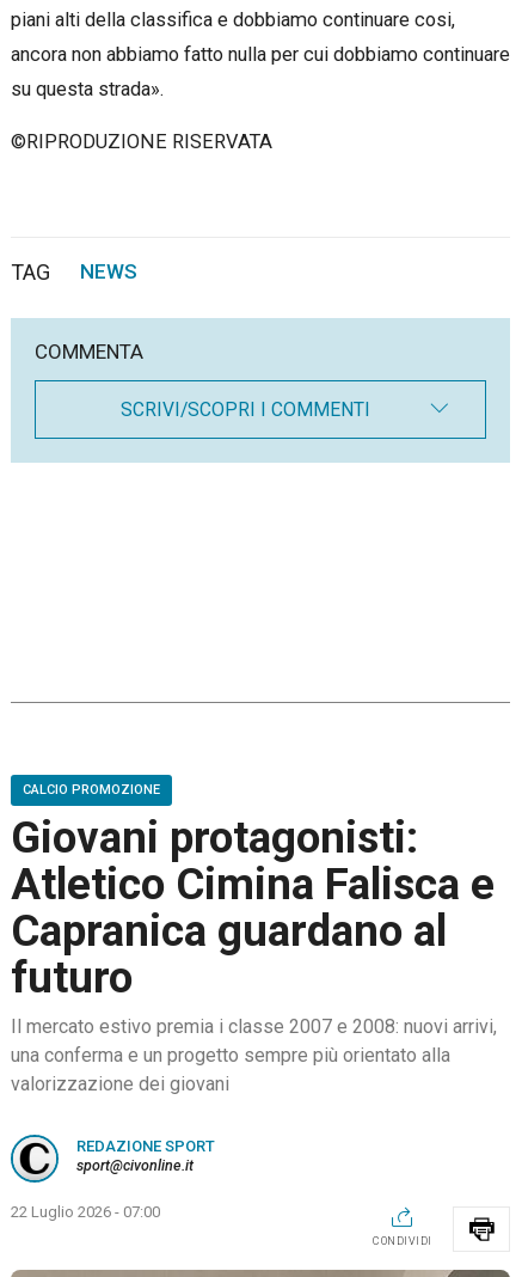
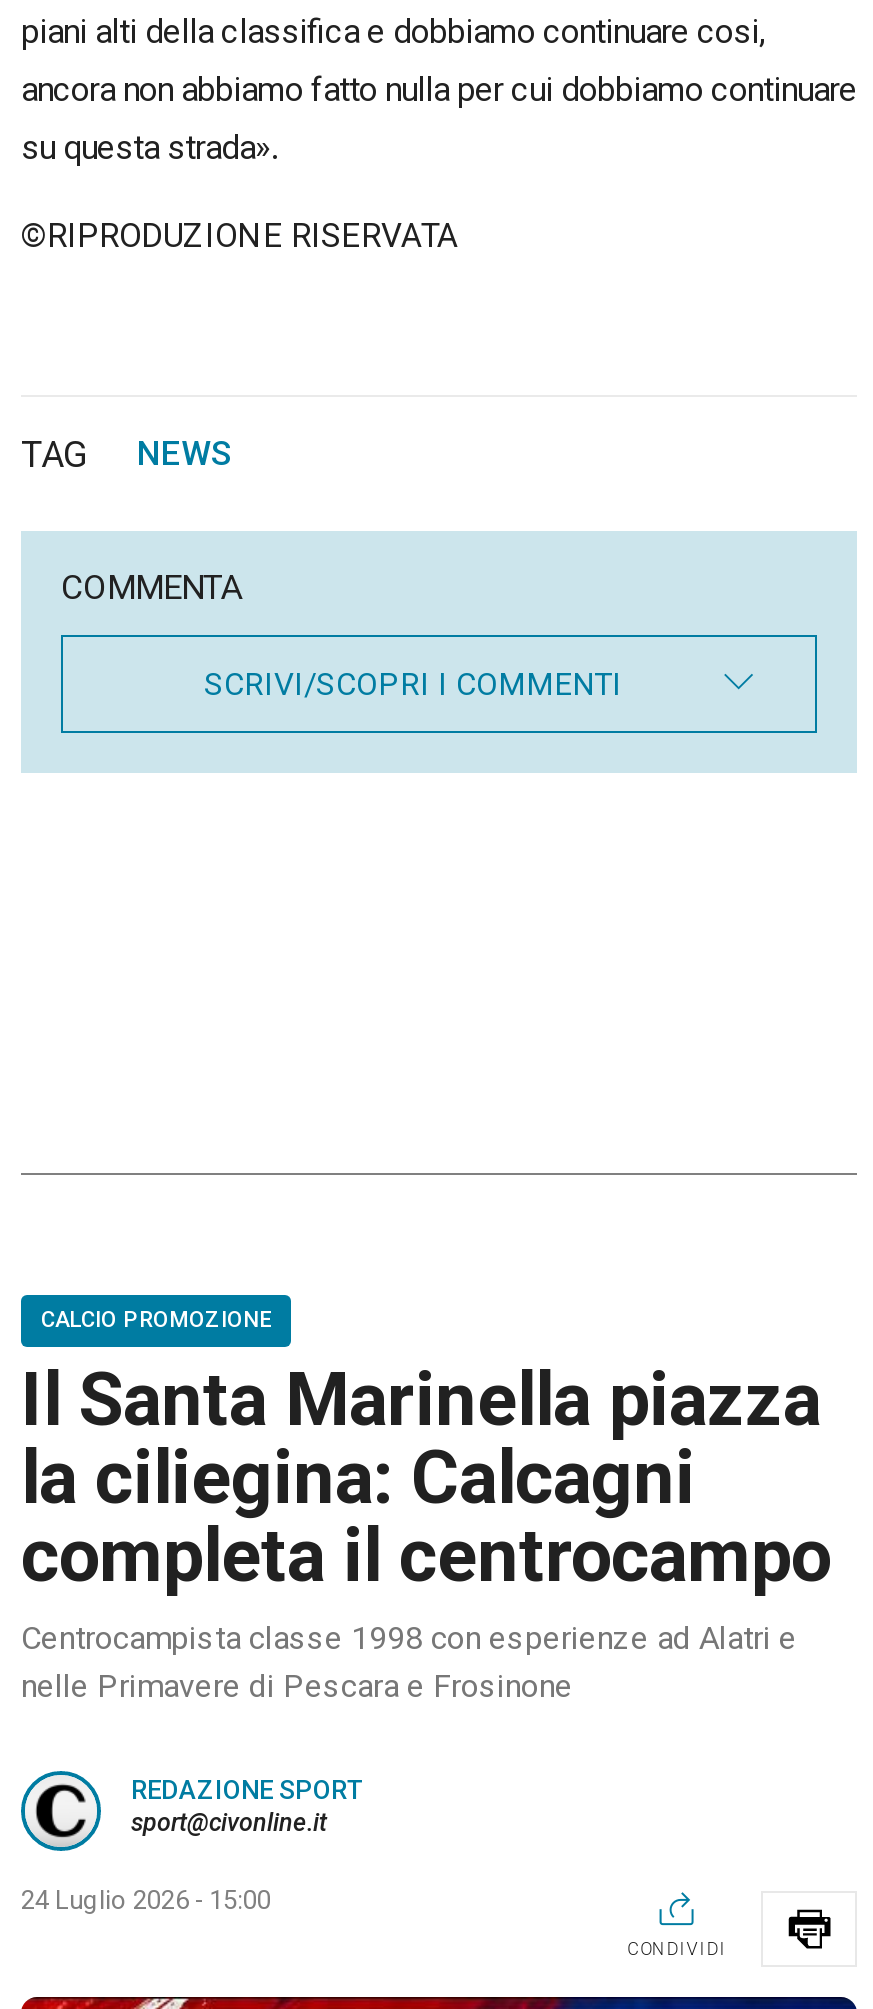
[11,812,497,1095] Giovani protagonisti: | Atletico Cimina Falisca e | Capranica guardano al | futuro | Il mercato estivo premia i classe 2007 e 2008: nuovi arrivi, | una conferma e un progetto sempre più orientato alla | valorizzazione dei giovani -> [21,1357,831,1705] Il Santa Marinella piazza | la ciliegina: Calcagni | completa il centrocampo | Centrocampista classe 1998 con esperienze ad Alatri e | nelle Primavere di Pescara e Frosinone
[11,1203,160,1221] 22 Luglio 2026 - 07:00 -> [21,1885,271,1915] 24 Luglio 2026 - 15:00

